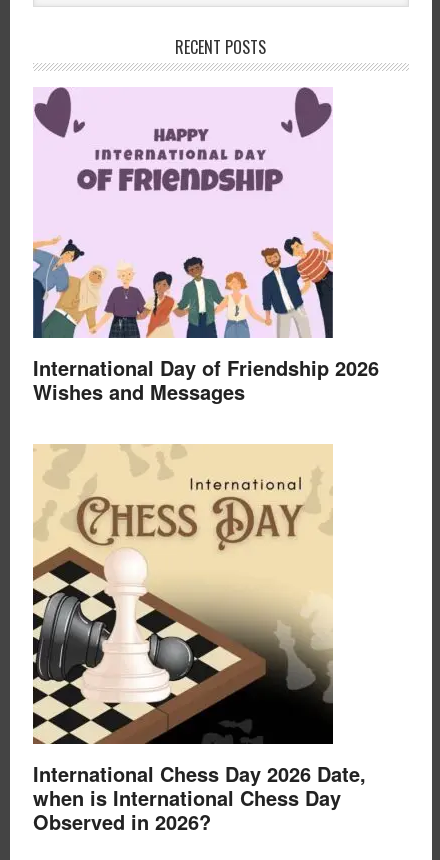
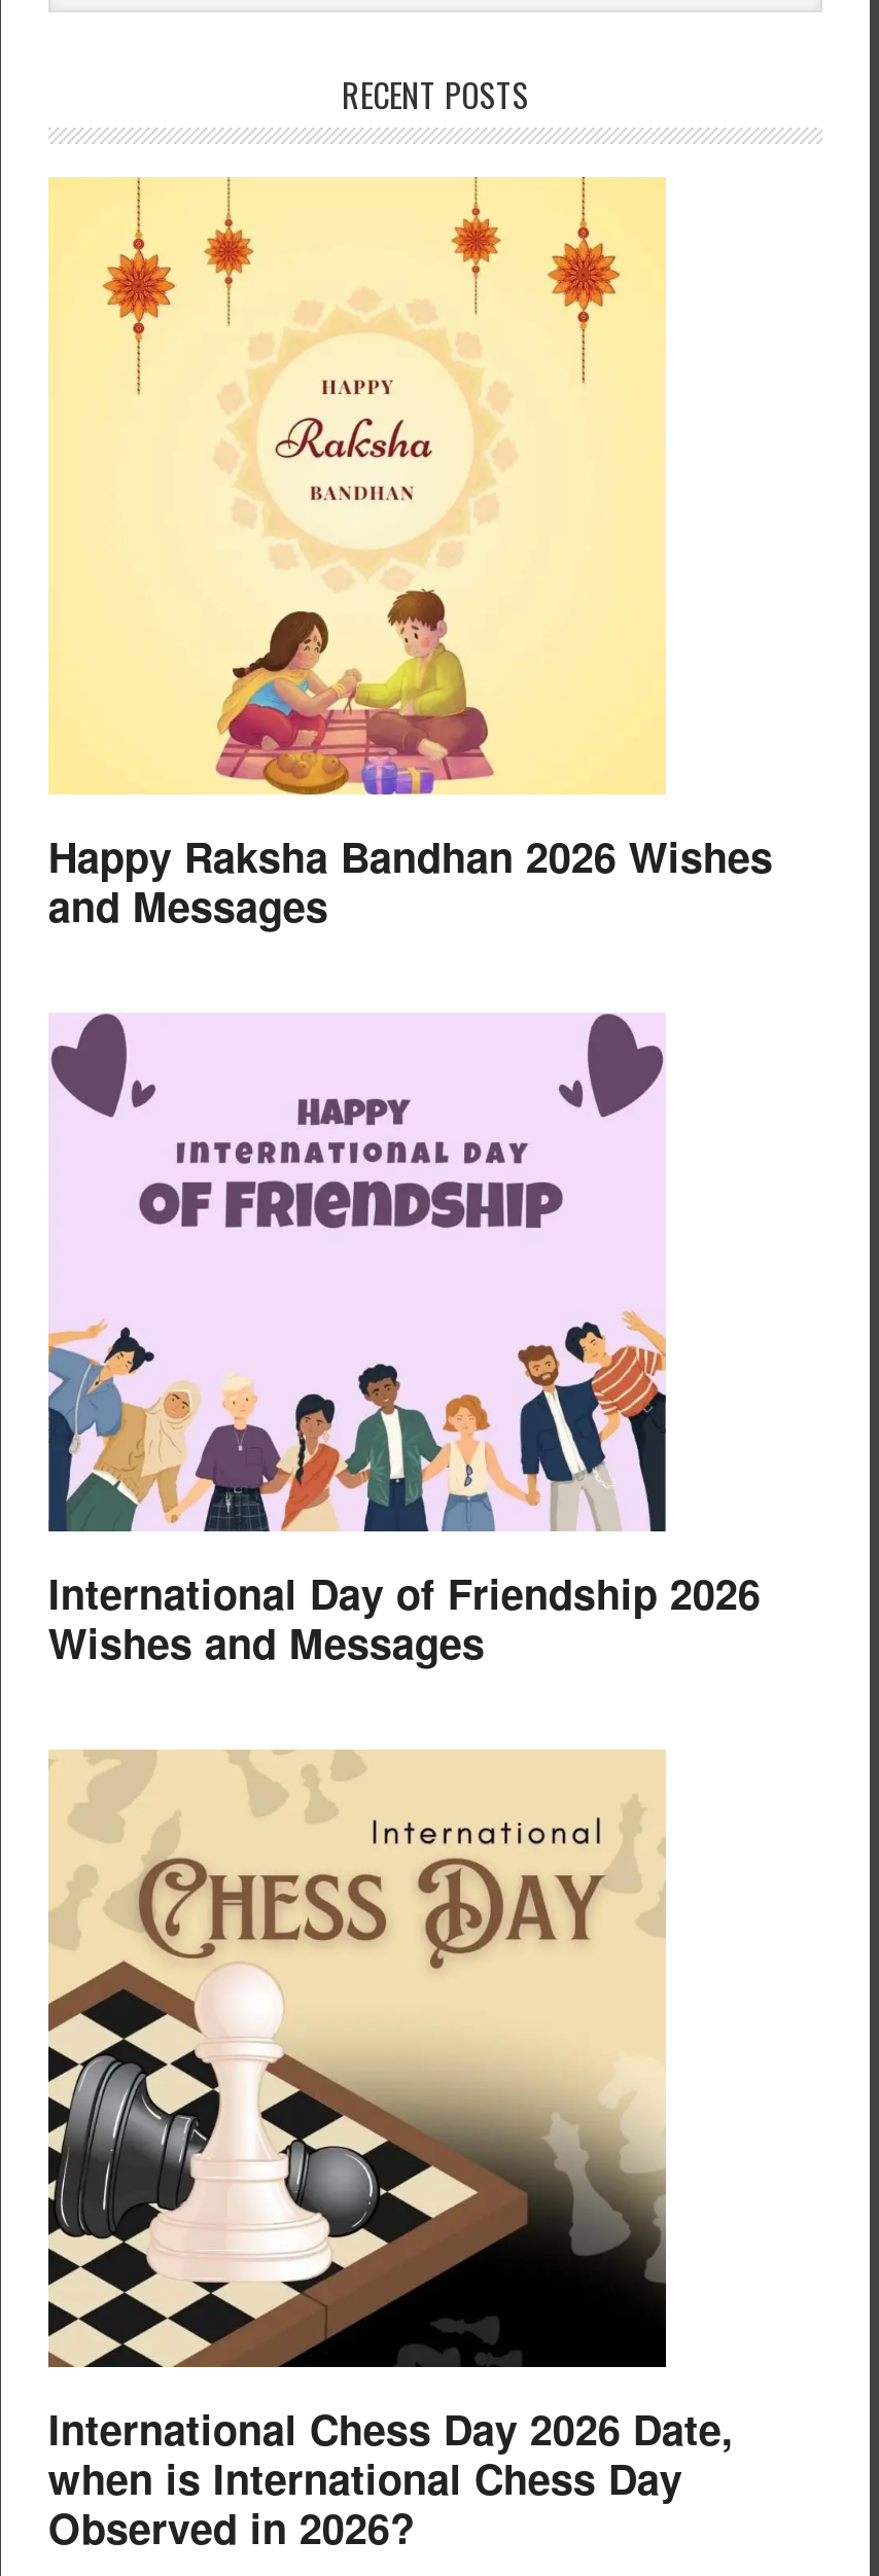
none -> [48,177,773,935] [image] | Happy Raksha Bandhan 2026 Wishes | and Messages

